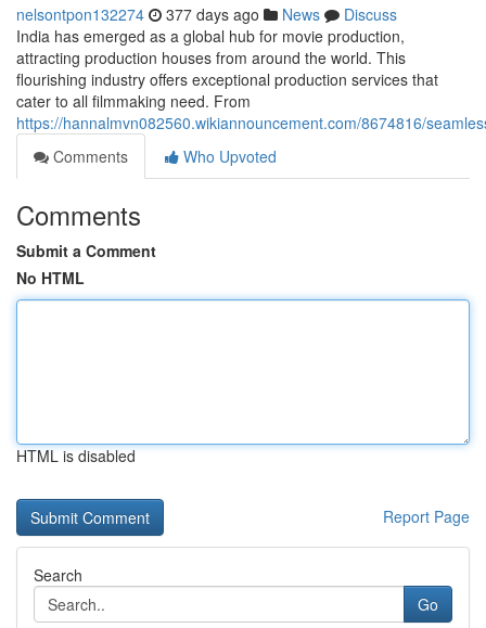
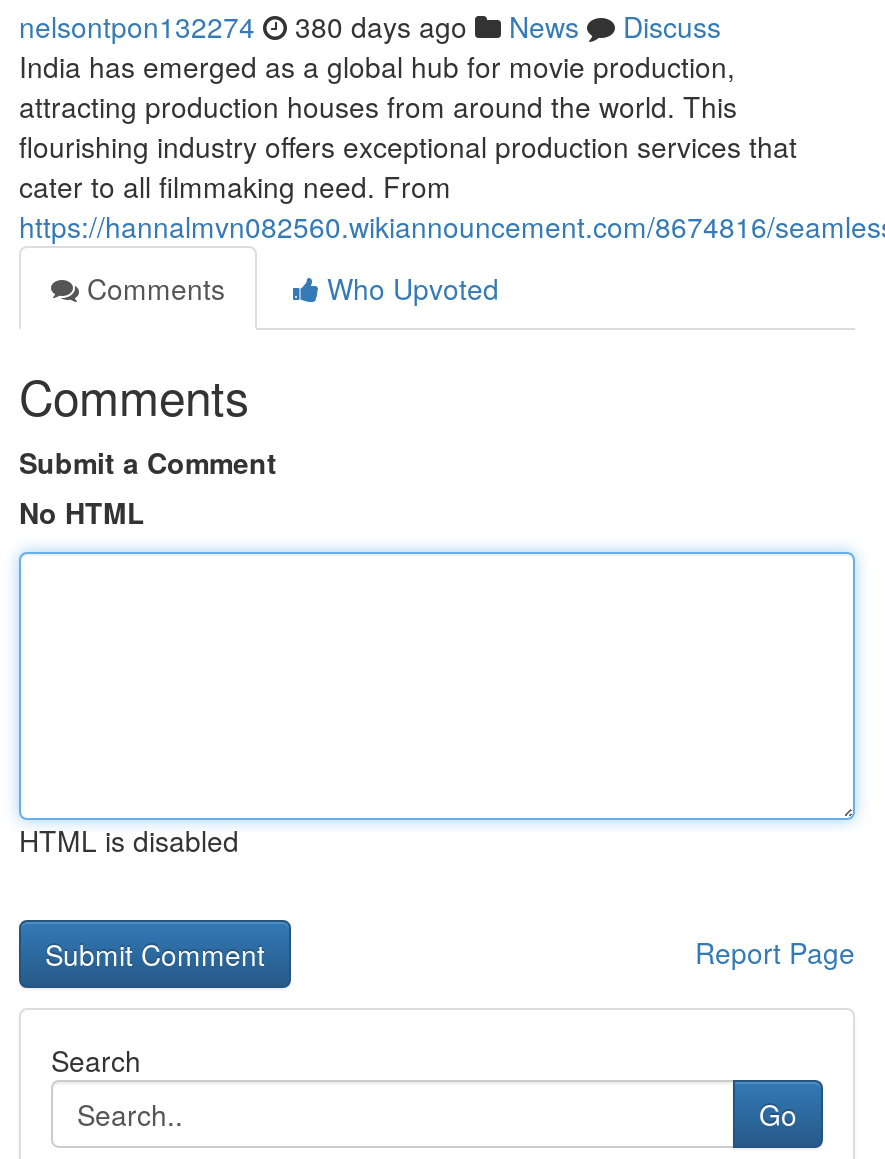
[16,3,397,25] nelsontpon132274 377 days ago News Discuss -> [19,6,721,46] nelsontpon132274 380 days ago News Discuss

